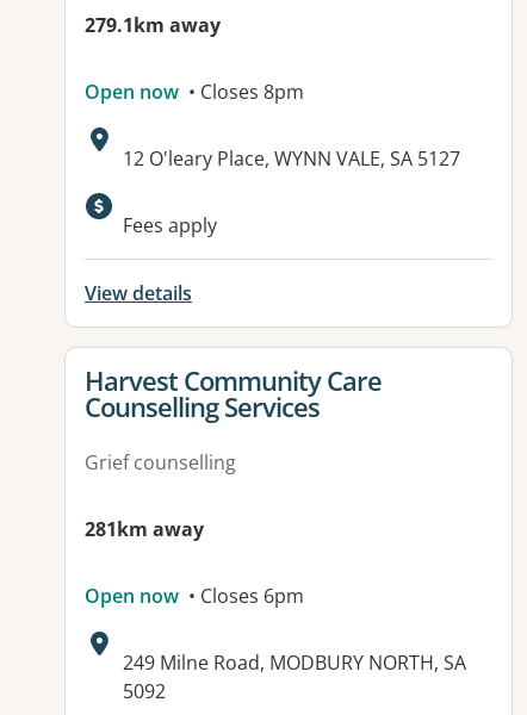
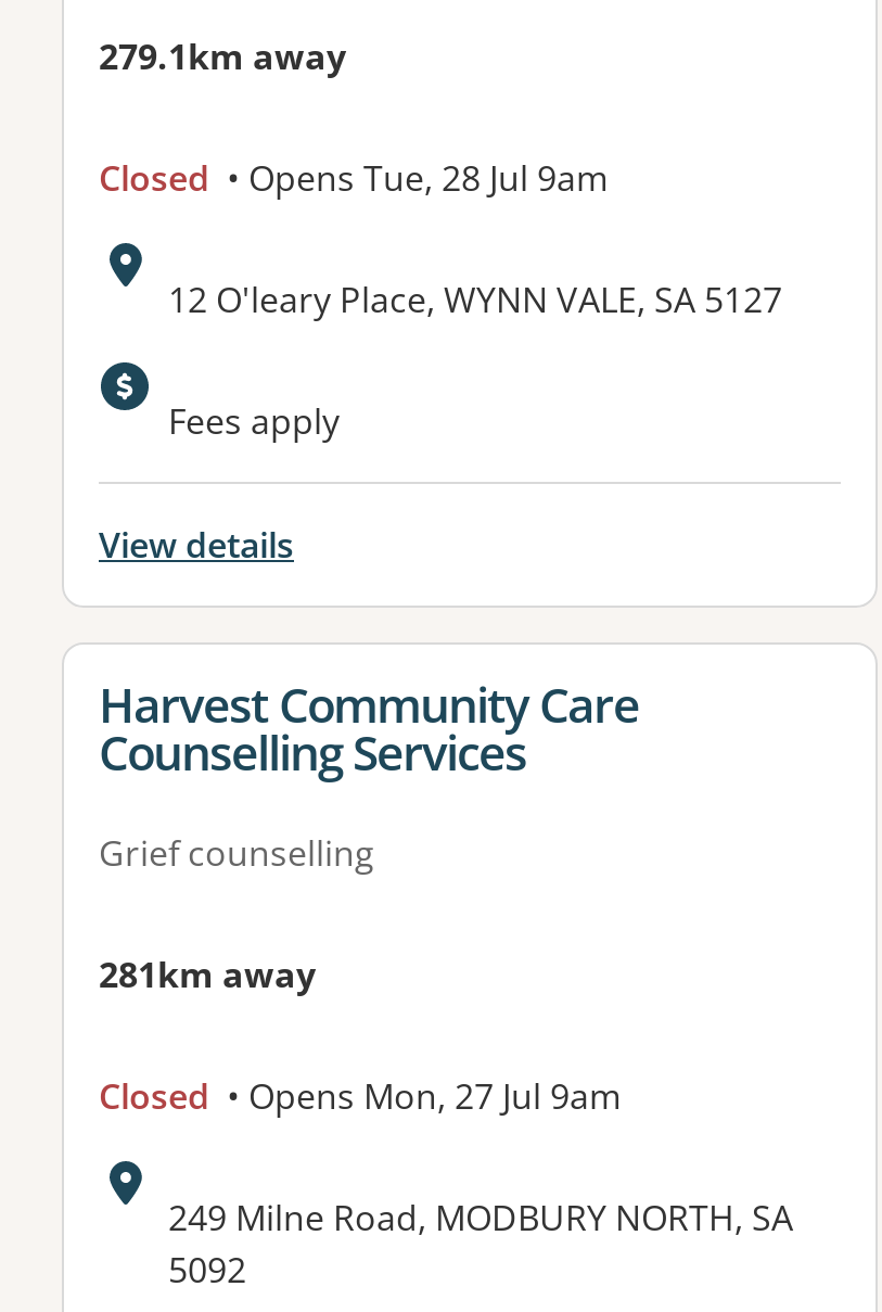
[85,79,304,105] Open now • Closes 8pm -> [99,155,609,203] Closed • Opens Tue, 28 Jul 9am
[85,583,304,609] Open now • Closes 6pm -> [99,1073,622,1121] Closed • Opens Mon, 27 Jul 9am

